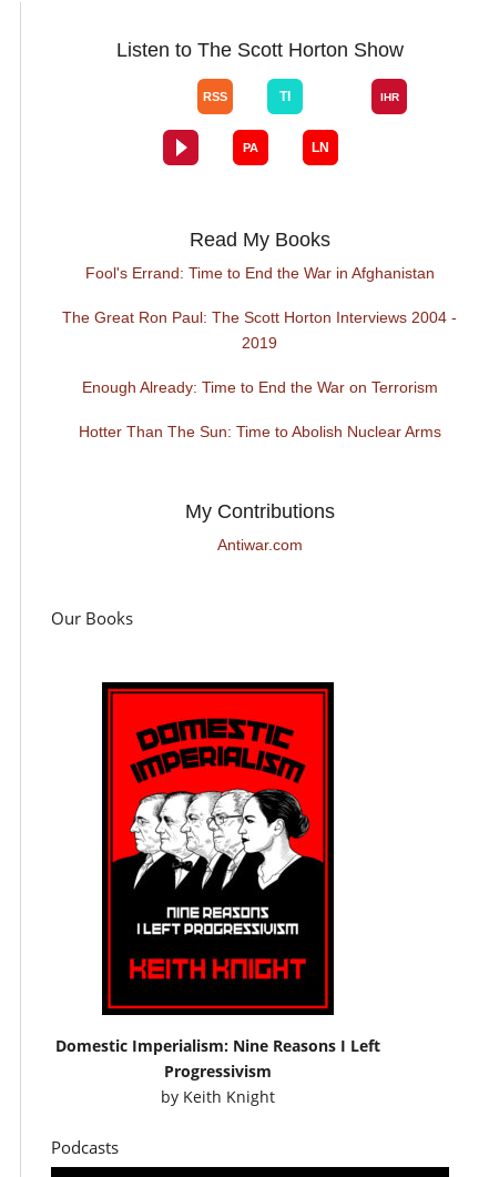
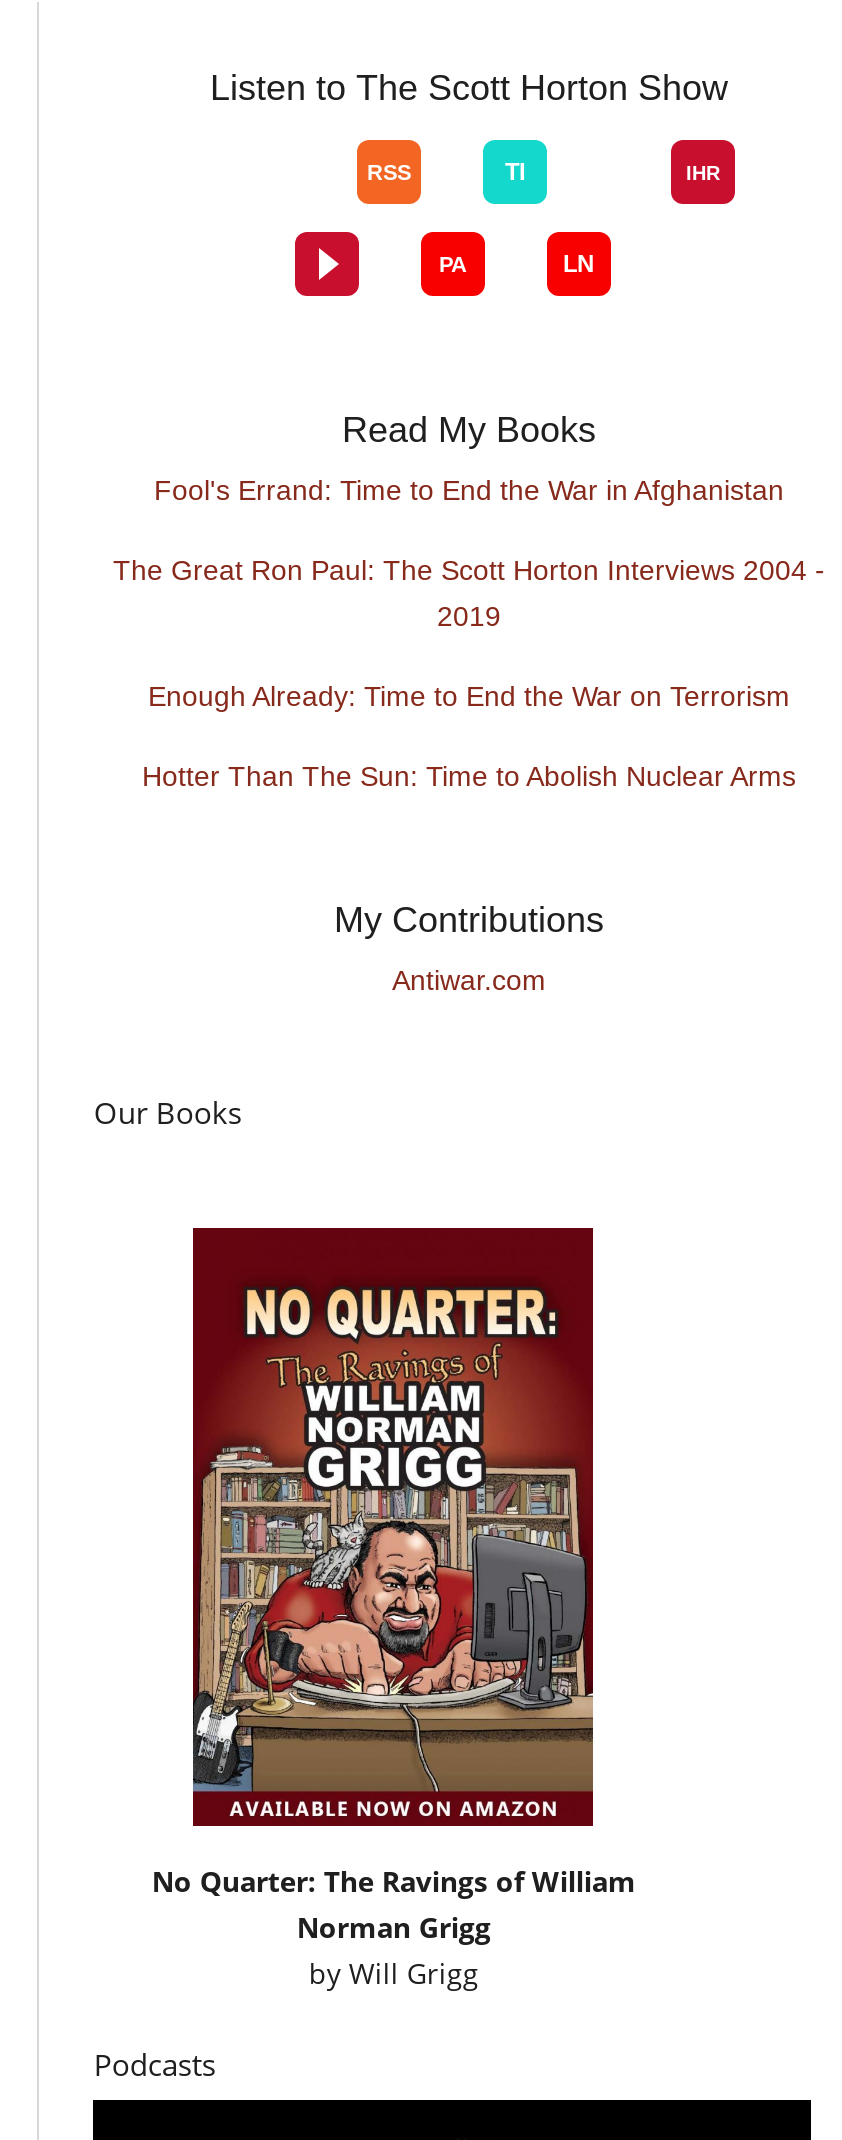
[55,681,380,1107] [image] | Domestic Imperialism: Nine Reasons I Left | Progressivism | by Keith Knight -> [152,1226,636,1993] [image] | No Quarter: The Ravings of William | Norman Grigg | by Will Grigg

